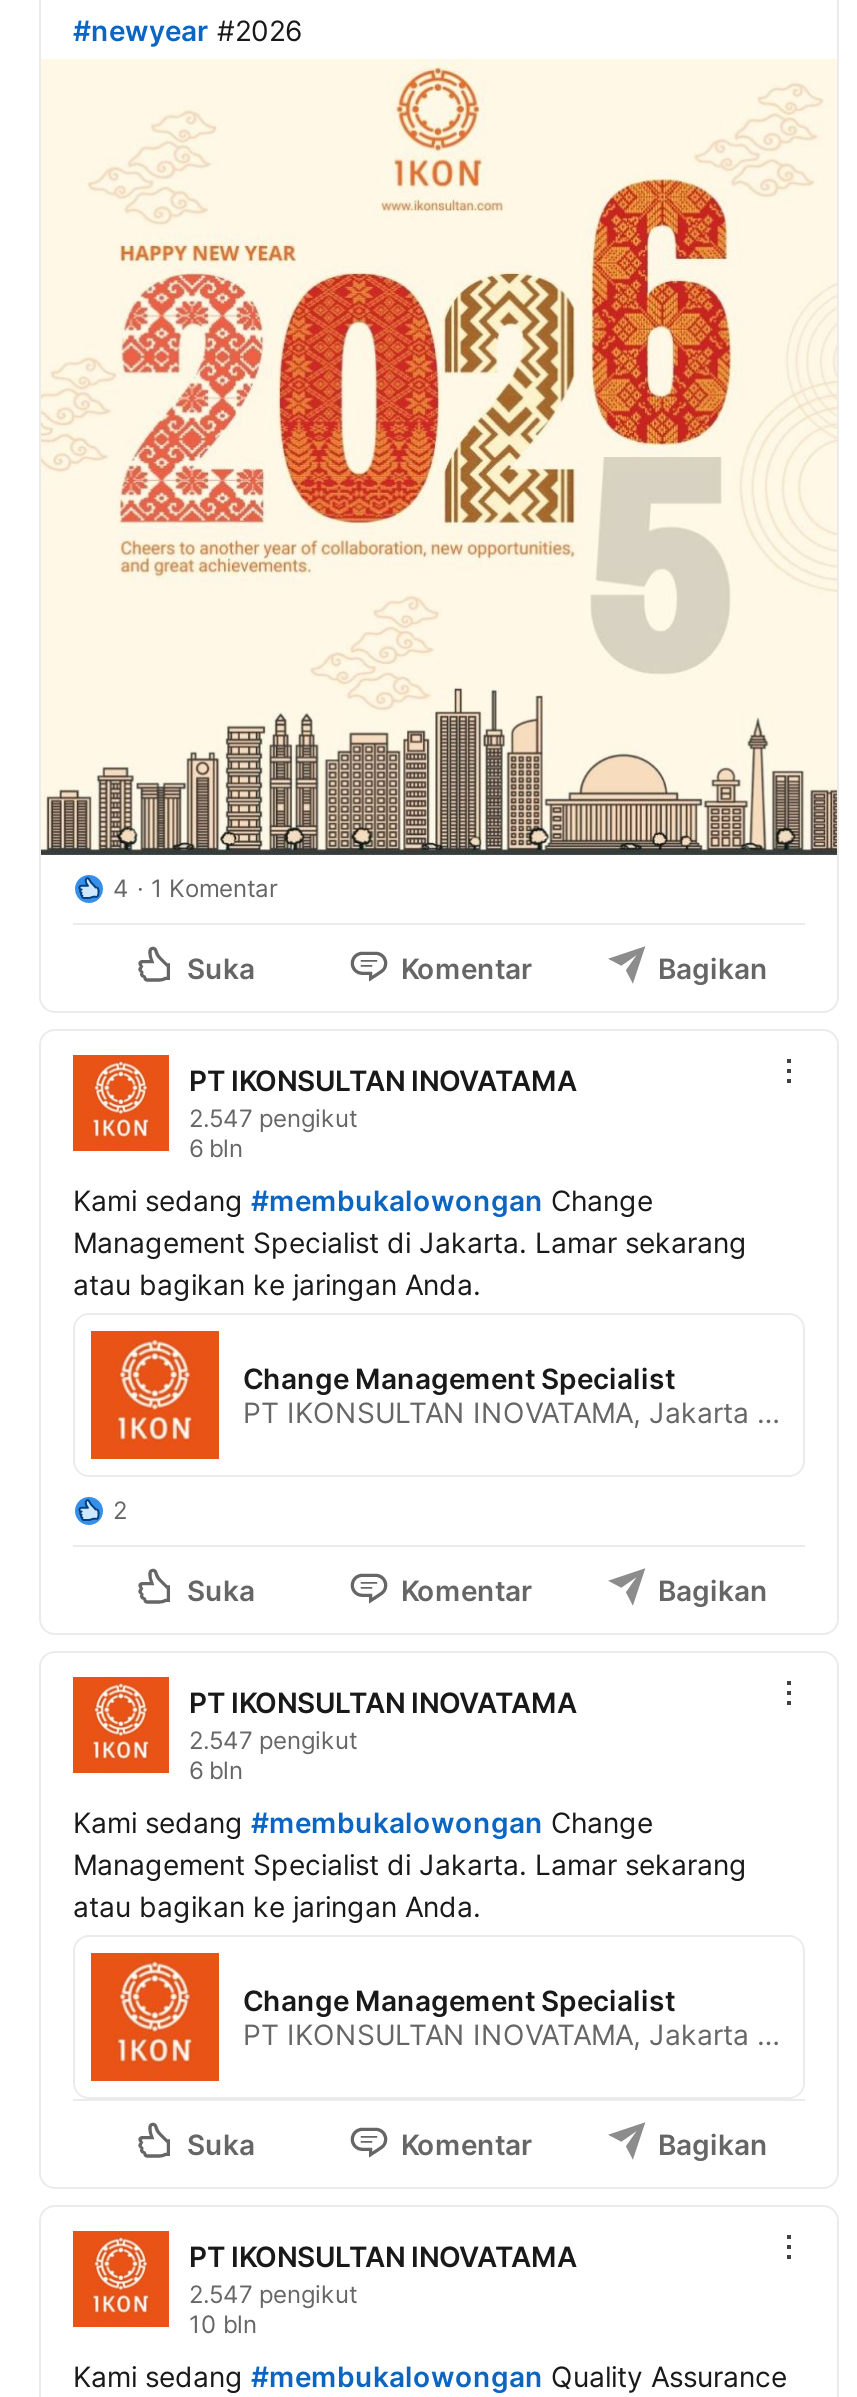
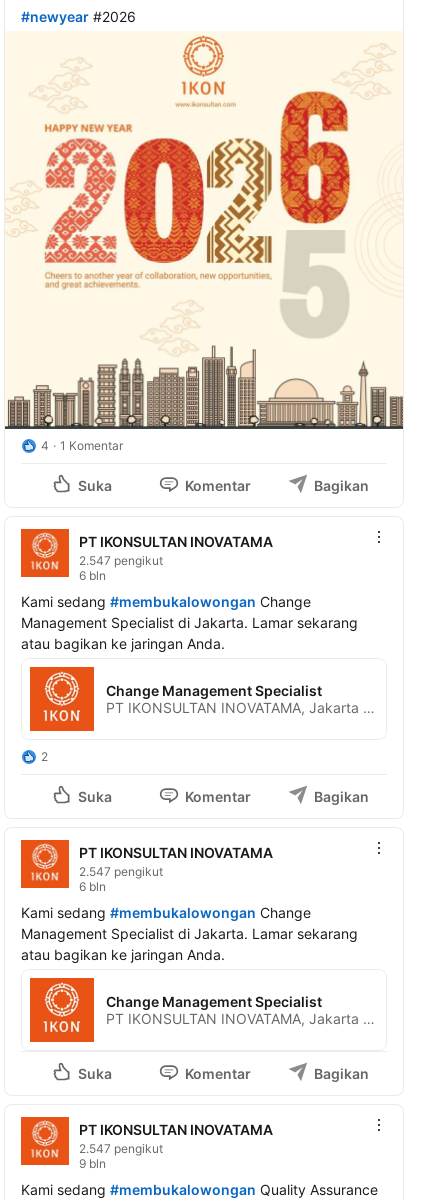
[189,2309,257,2339] 10 bln -> [79,1156,106,1171] 9 bln

